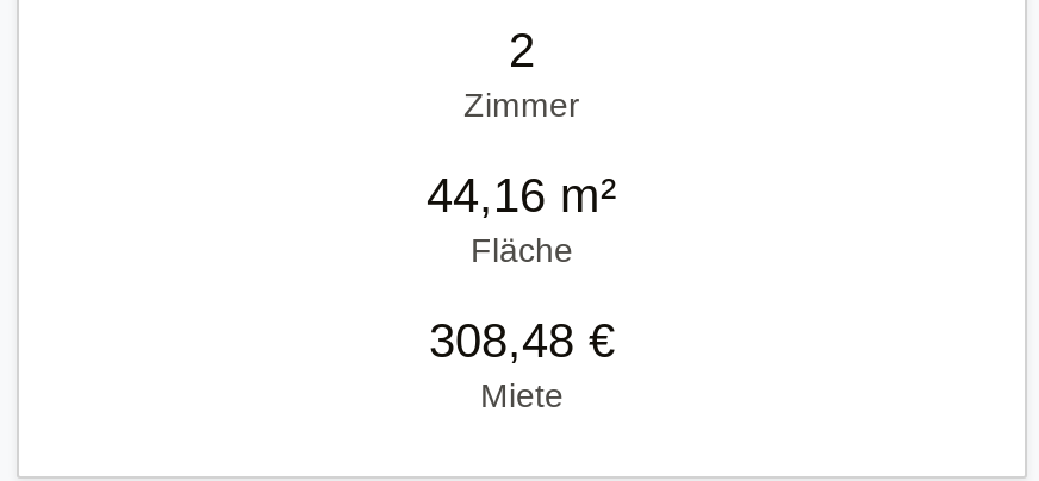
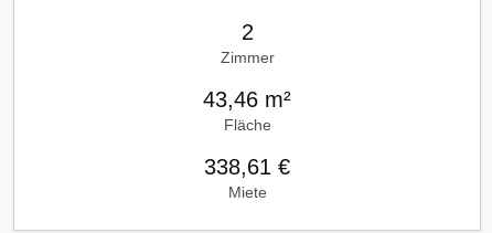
[427,168,617,220] 44,16 m² -> [203,88,291,112] 43,46 m²
[429,313,615,365] 308,48 € -> [204,155,290,179] 338,61 €

